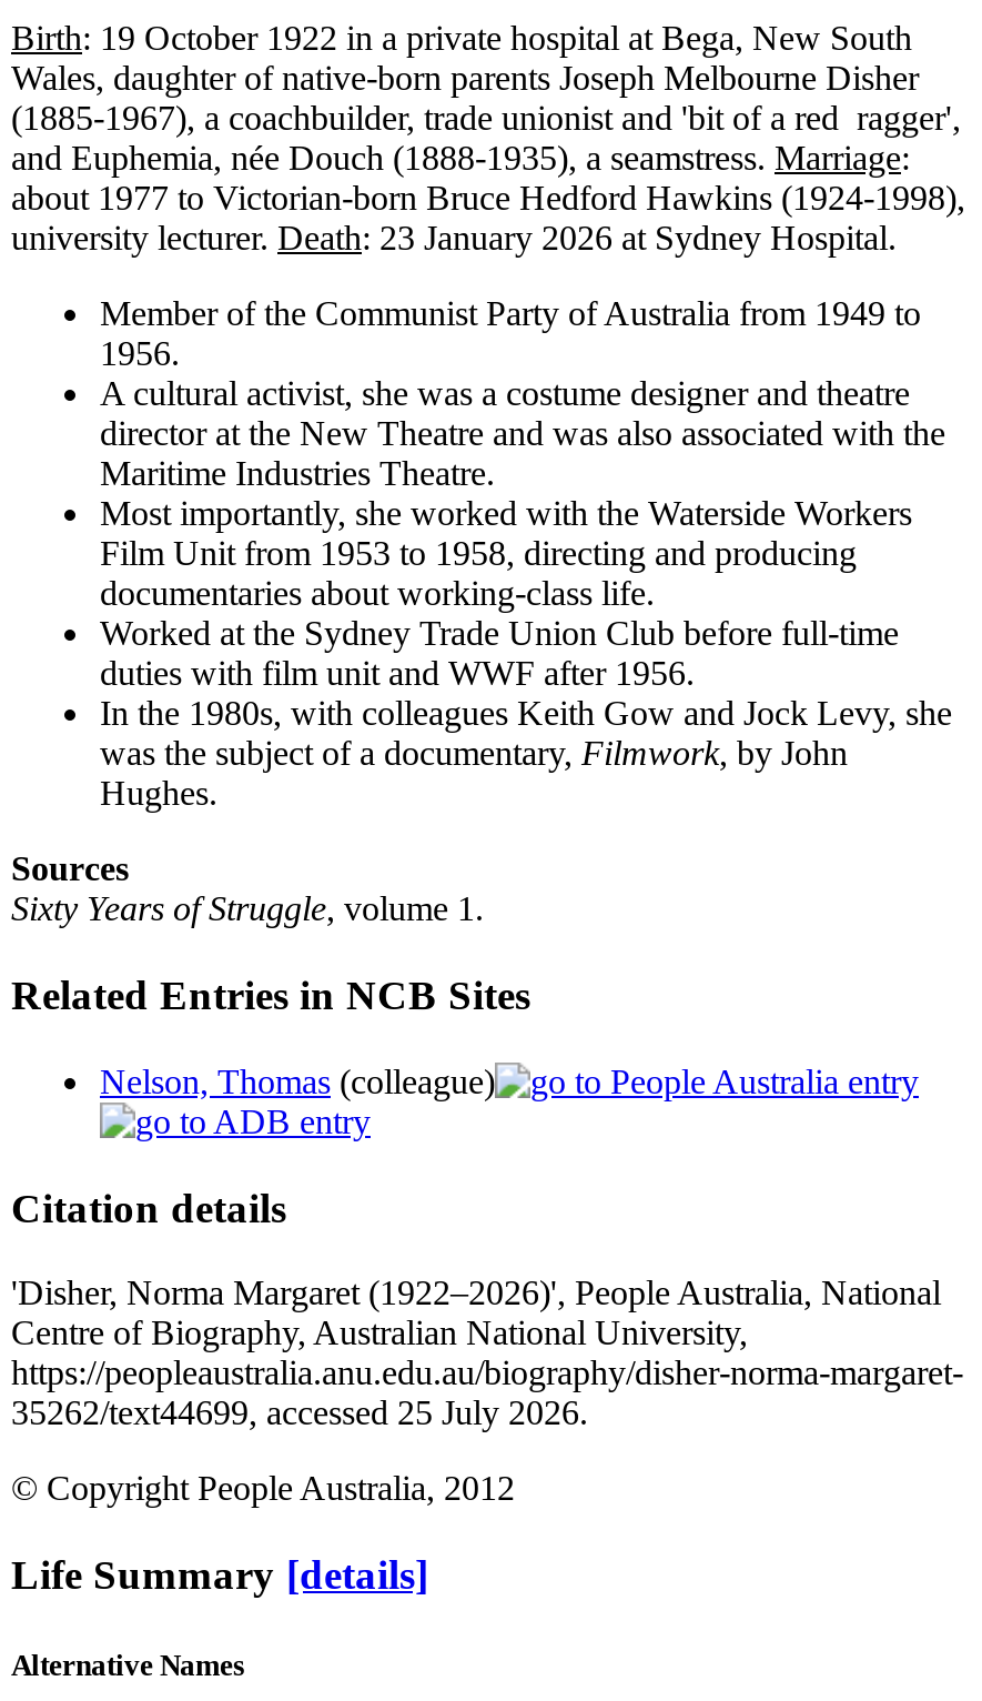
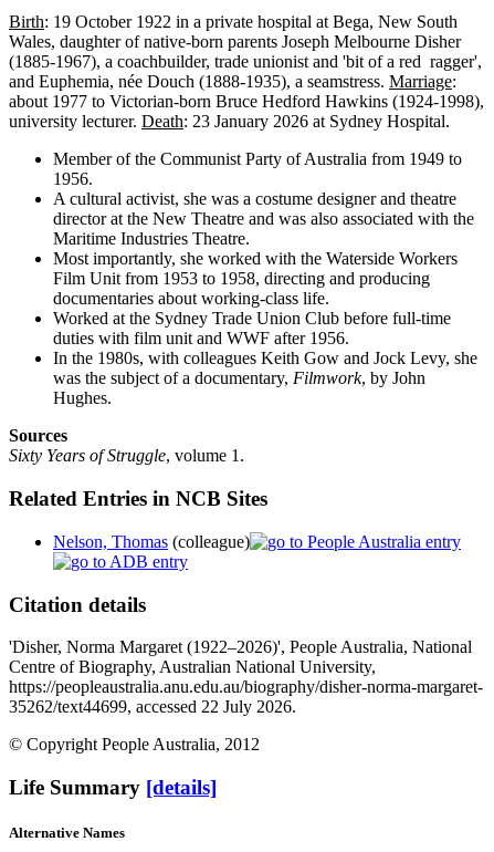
[11,1394,588,1432] 35262/text44699, accessed 25 July 2026. -> [9,697,296,716] 35262/text44699, accessed 22 July 2026.

